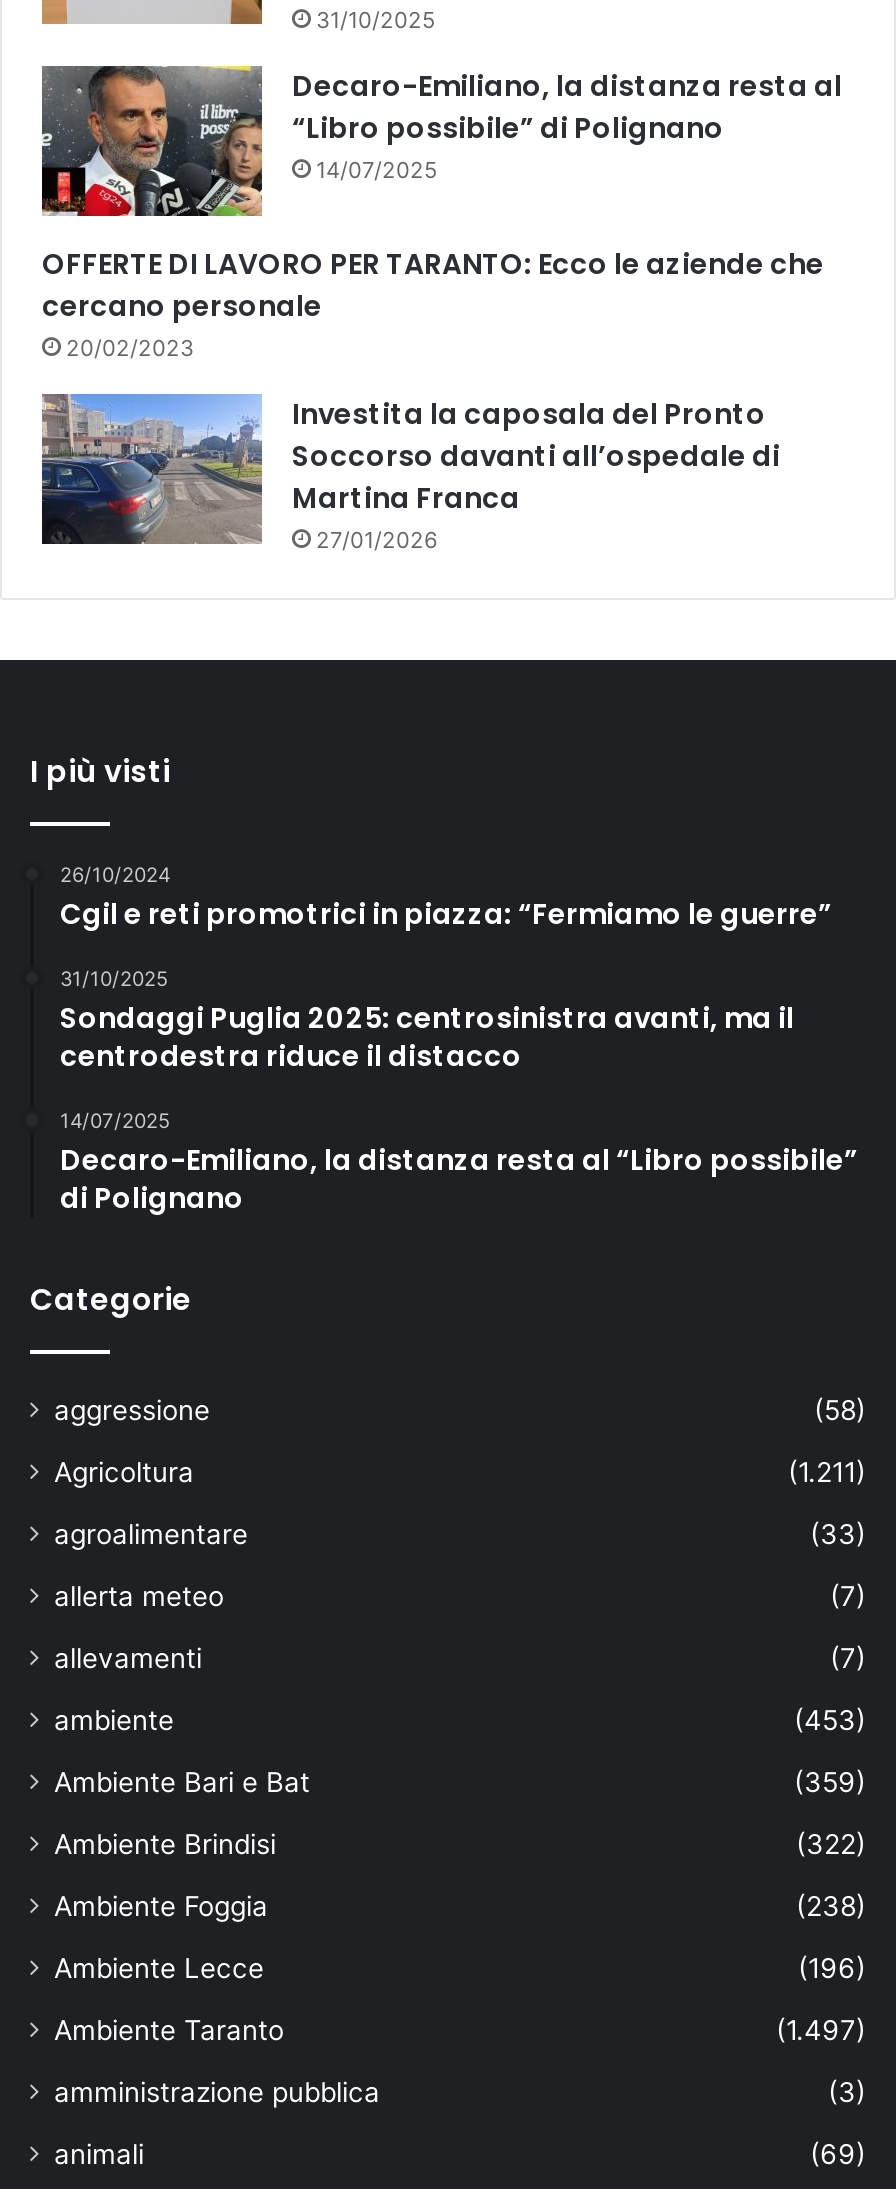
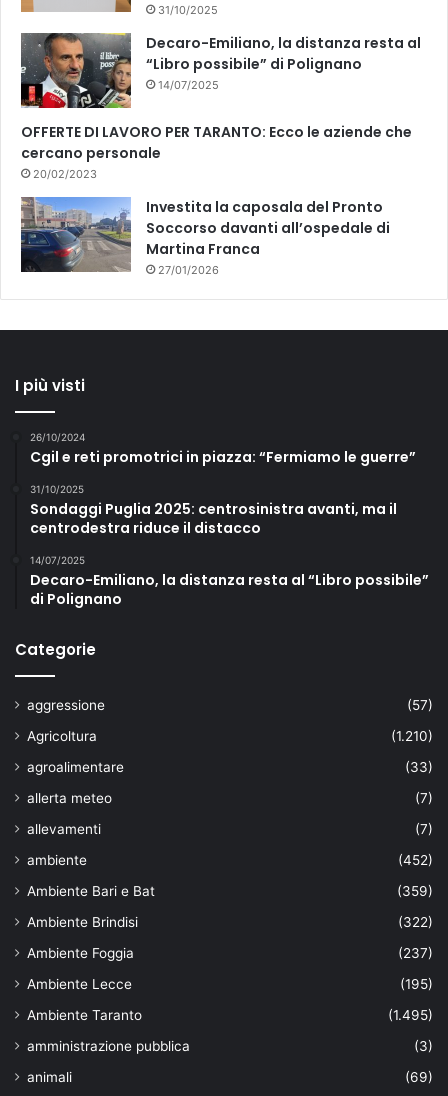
[814,1393,866,1425] (58) -> [407,697,433,713] (57)
[788,1455,866,1487] (1.211) -> [391,728,433,744] (1.210)
[794,1703,866,1735] (453) -> [398,852,433,868] (452)
[796,1889,866,1921] (238) -> [398,945,433,961] (237)
[798,1951,866,1983] (196) -> [400,976,433,992] (195)
[776,2013,866,2045] (1.497) -> [388,1007,433,1023] (1.495)

